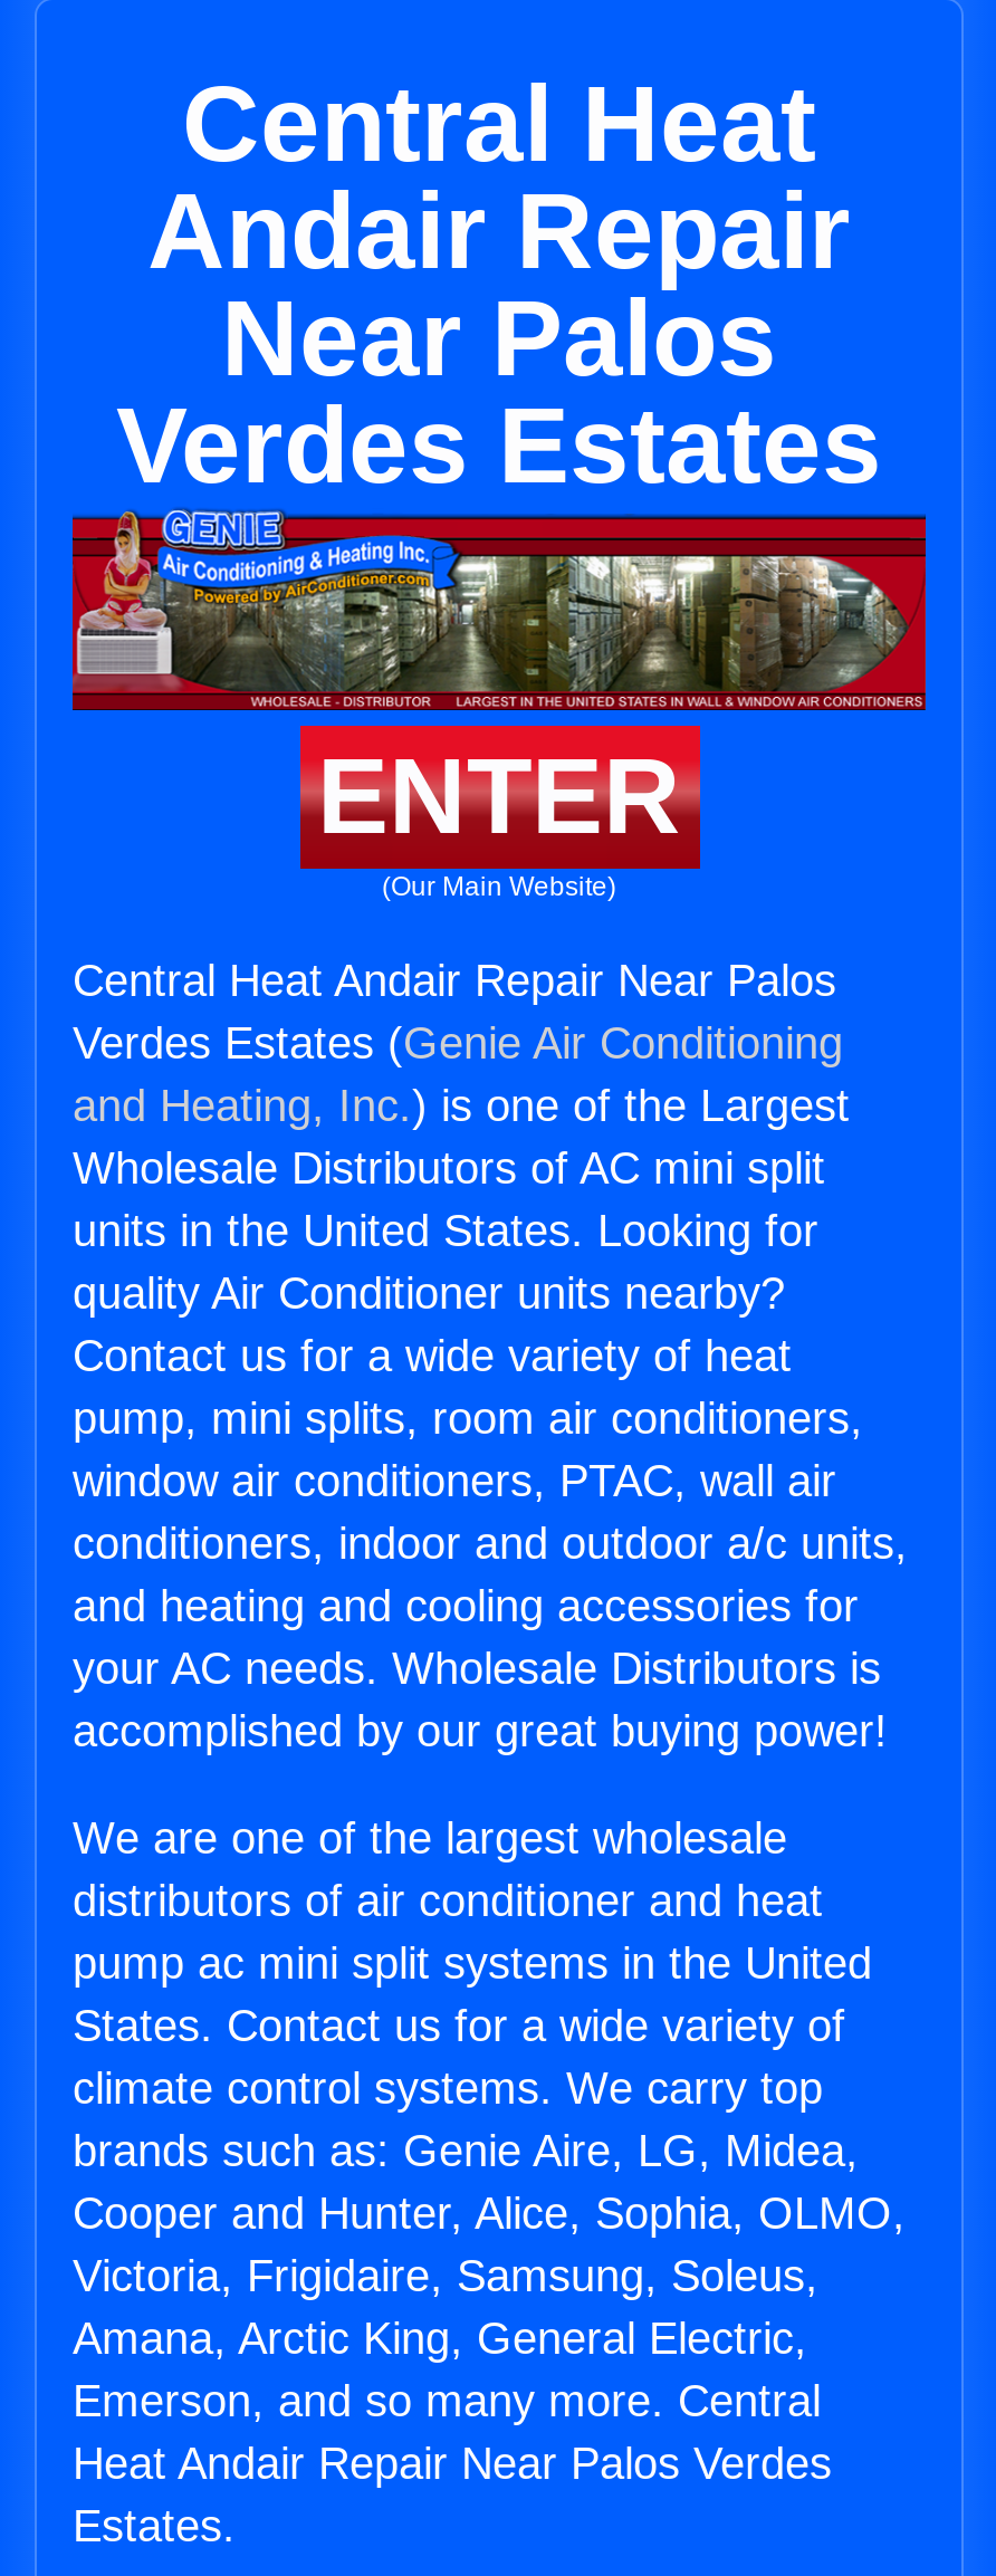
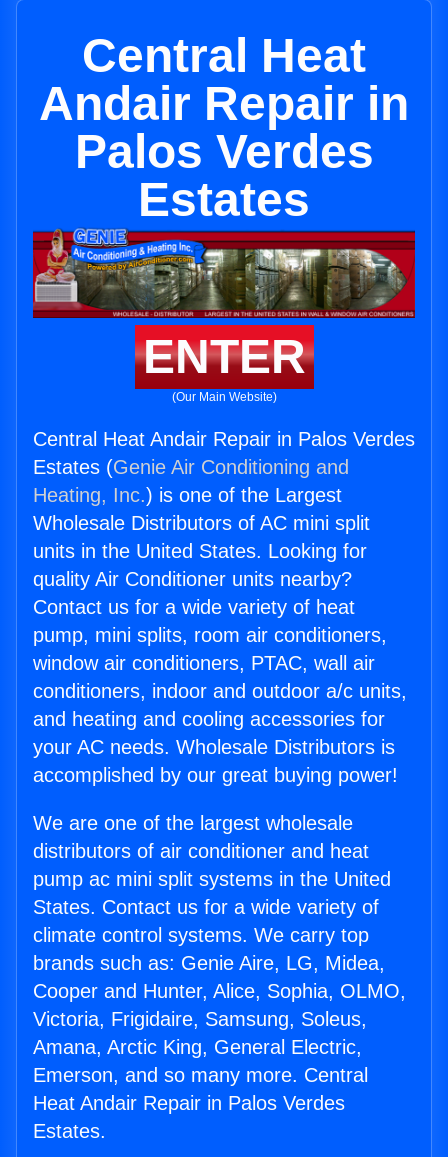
[116,172,882,505] Andair Repair | Near Palos | Verdes Estates -> [39,77,409,226] Andair Repair in | Palos Verdes | Estates
[73,956,850,1130] Central Heat Andair Repair Near Palos | Verdes Estates (Genie Air Conditioning | and Heating, Inc.) is one of the Largest -> [33,428,415,506] Central Heat Andair Repair in Palos Verdes | Estates (Genie Air Conditioning and | Heating, Inc.) is one of the Largest
[73,2439,832,2488] Heat Andair Repair Near Palos Verdes -> [33,1092,345,1114] Heat Andair Repair in Palos Verdes

